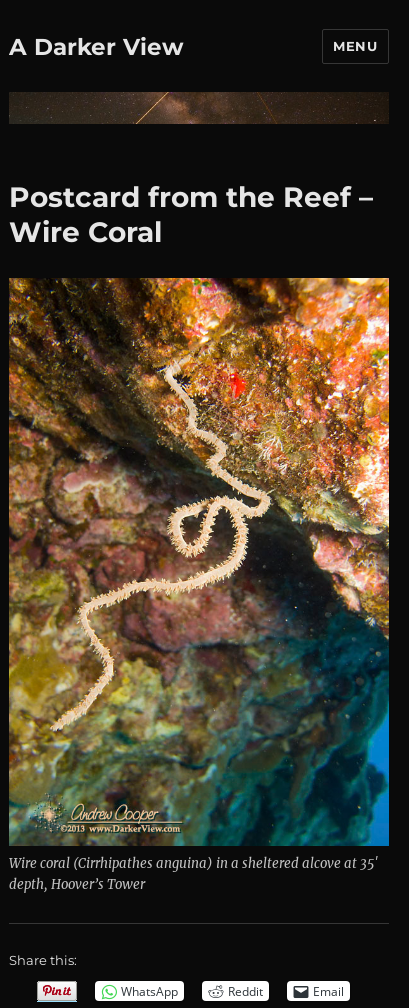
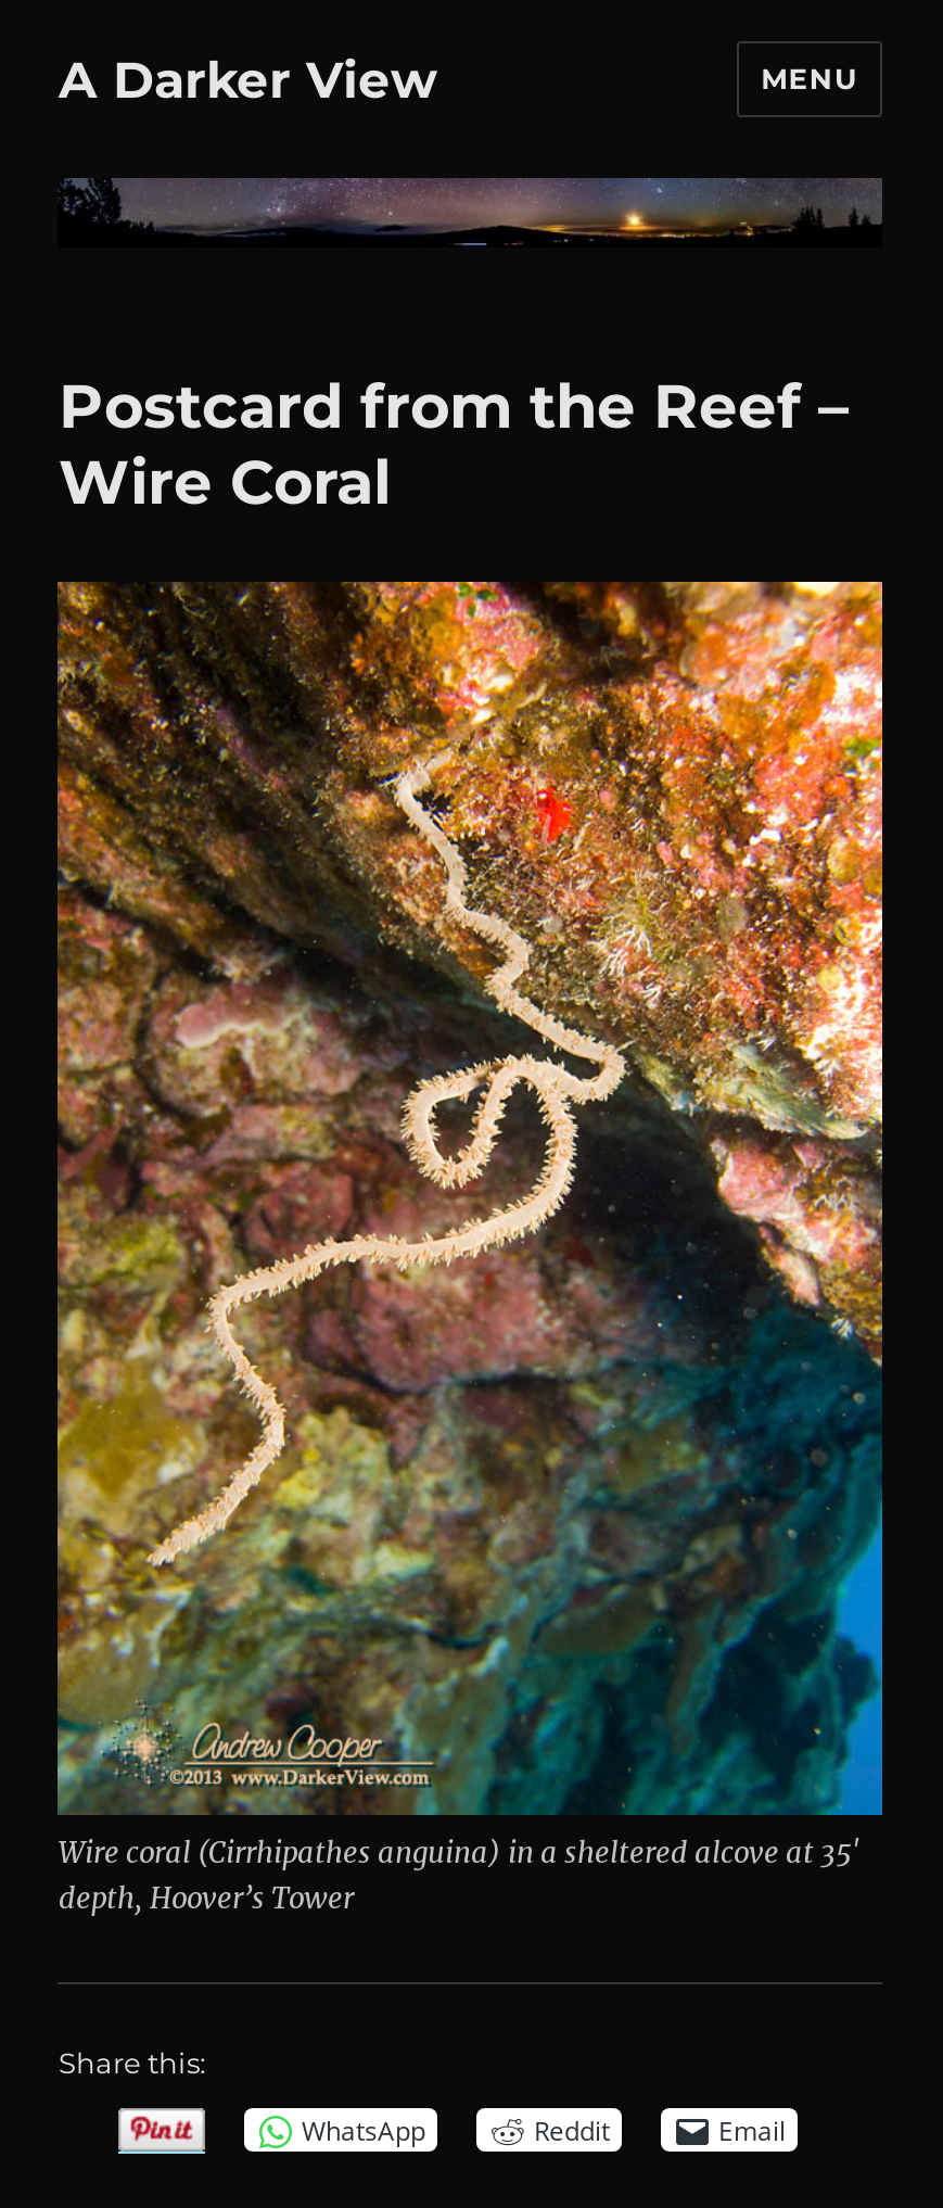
[9,92,388,125] [image] -> [60,178,882,248] [image]

